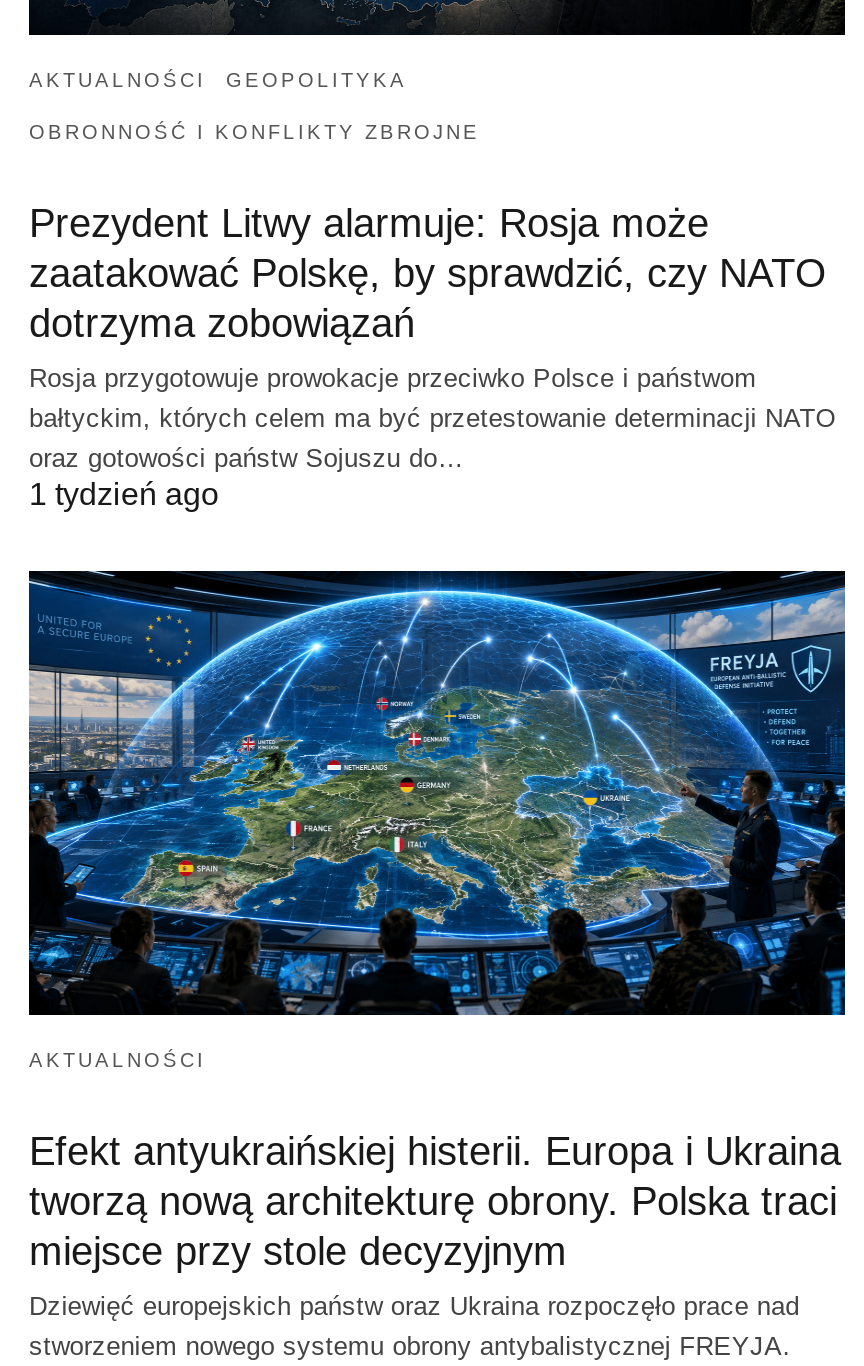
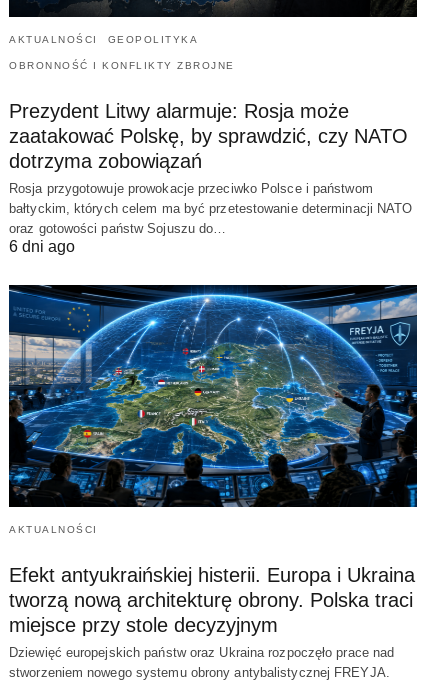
[29,477,219,511] 1 tydzień ago -> [9,238,75,255] 6 dni ago

